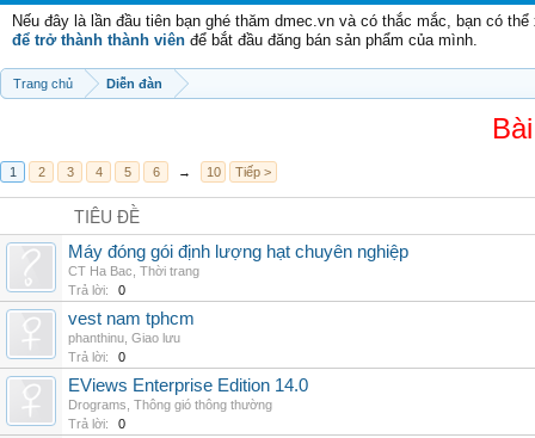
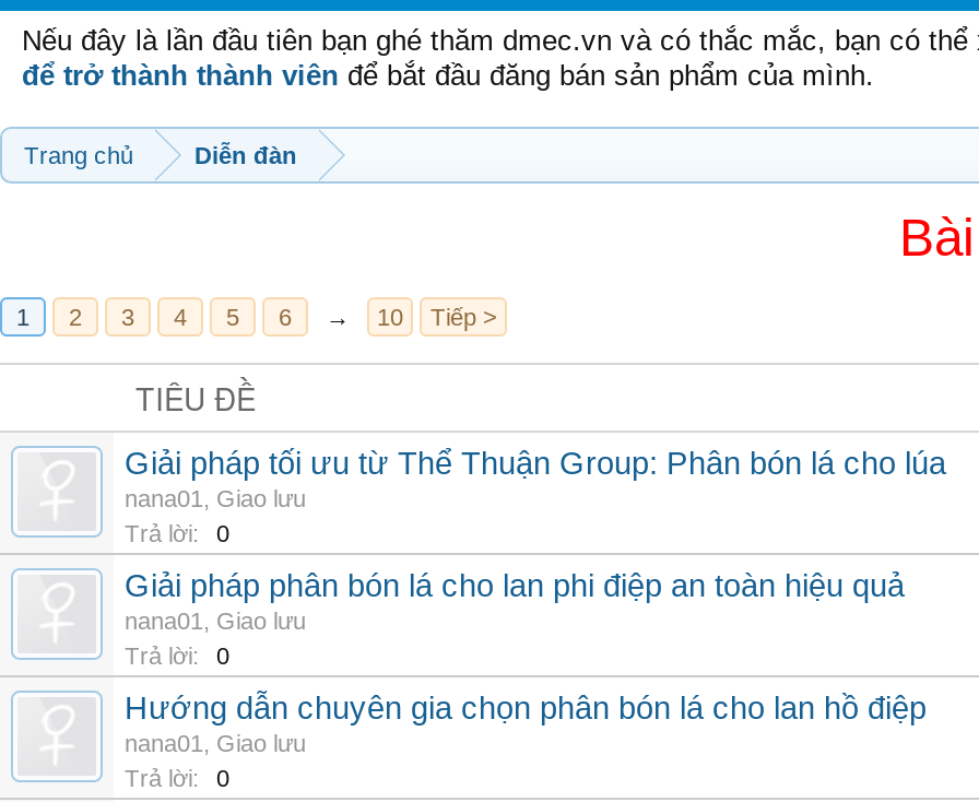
[68,242,408,278] Máy đóng gói định lượng hạt chuyên nghiệp | CT Ha Bac, Thời trang -> [125,446,946,511] Giải pháp tối ưu từ Thể Thuận Group: Phân bón lá cho lúa | nana01, Giao lưu
[68,309,195,345] vest nam tphcm | phanthinu, Giao lưu -> [125,568,905,634] Giải pháp phân bón lá cho lan phi điệp an toàn hiệu quả | nana01, Giao lưu
[68,376,308,412] EViews Enterprise Edition 14.0 | Drograms, Thông gió thông thường -> [125,691,927,756] Hướng dẫn chuyên gia chọn phân bón lá cho lan hồ điệp | nana01, Giao lưu

